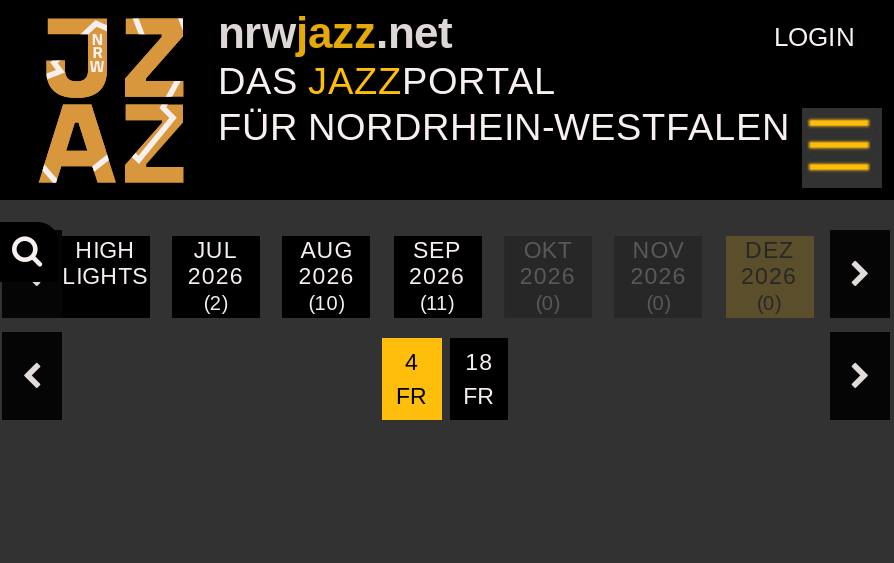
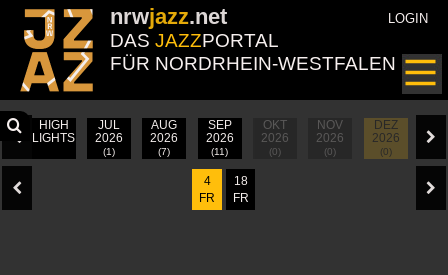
[204,291,228,313] (2) -> [103,146,115,157] (1)
[308,291,344,313] (10) -> [158,146,170,157] (7)

